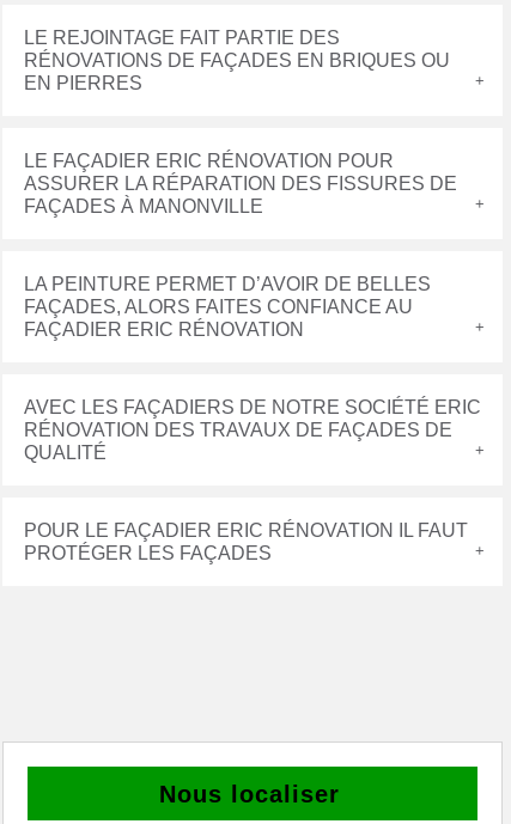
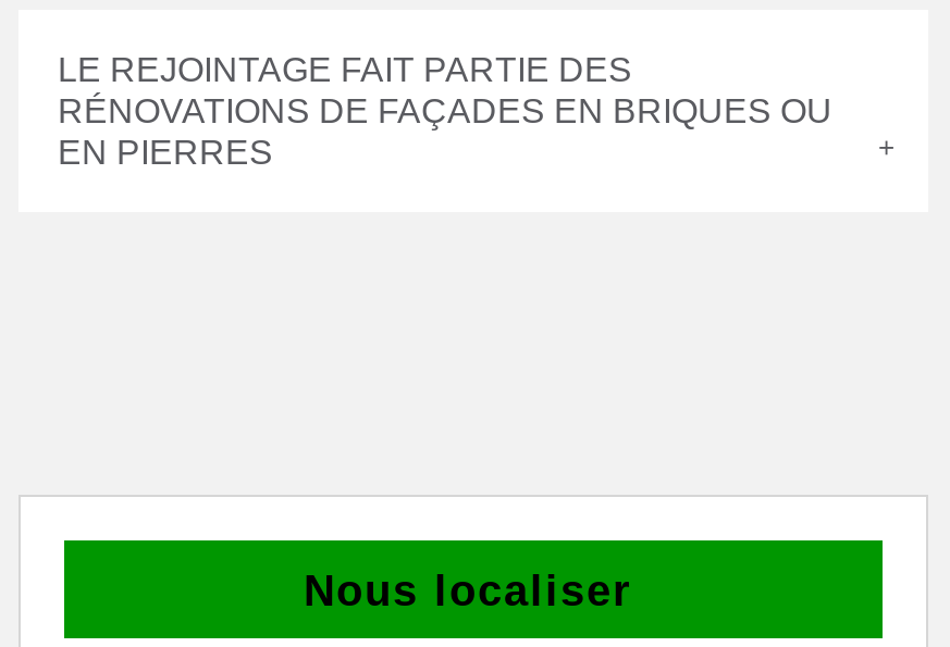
[24,151,457,216] LE FAÇADIER ERIC RÉNOVATION POUR | ASSURER LA RÉPARATION DES FISSURES DE | FAÇADES À MANONVILLE -> none
[24,274,431,340] LA PEINTURE PERMET D’AVOIR DE BELLES | FAÇADES, ALORS FAITES CONFIANCE AU | FAÇADIER ERIC RÉNOVATION -> none
[24,397,481,463] AVEC LES FAÇADIERS DE NOTRE SOCIÉTÉ ERIC | RÉNOVATION DES TRAVAUX DE FAÇADES DE | QUALITÉ -> none
[24,520,468,563] POUR LE FAÇADIER ERIC RÉNOVATION IL FAUT | PROTÉGER LES FAÇADES -> none

